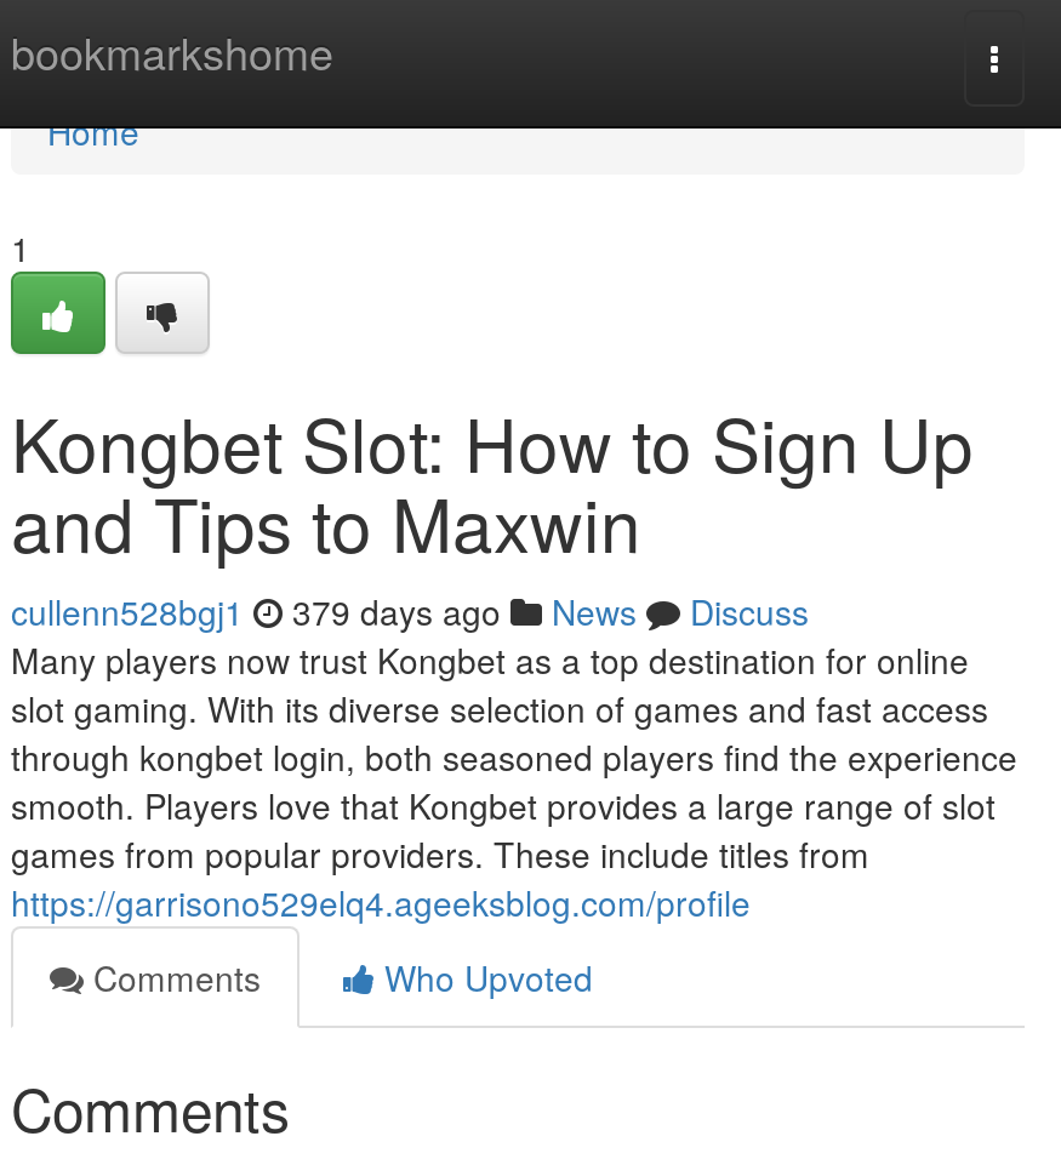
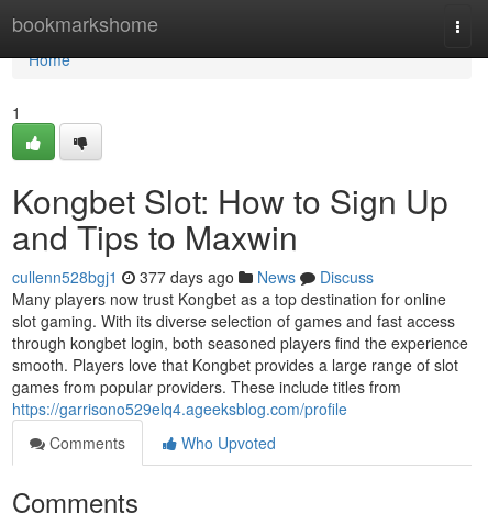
[11,587,809,635] cullenn528bgj1 379 days ago News Discuss -> [12,266,374,288] cullenn528bgj1 377 days ago News Discuss

